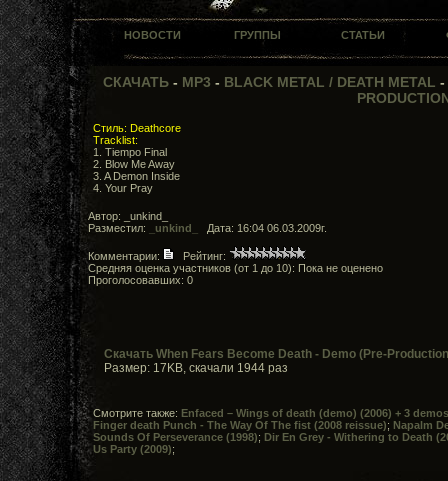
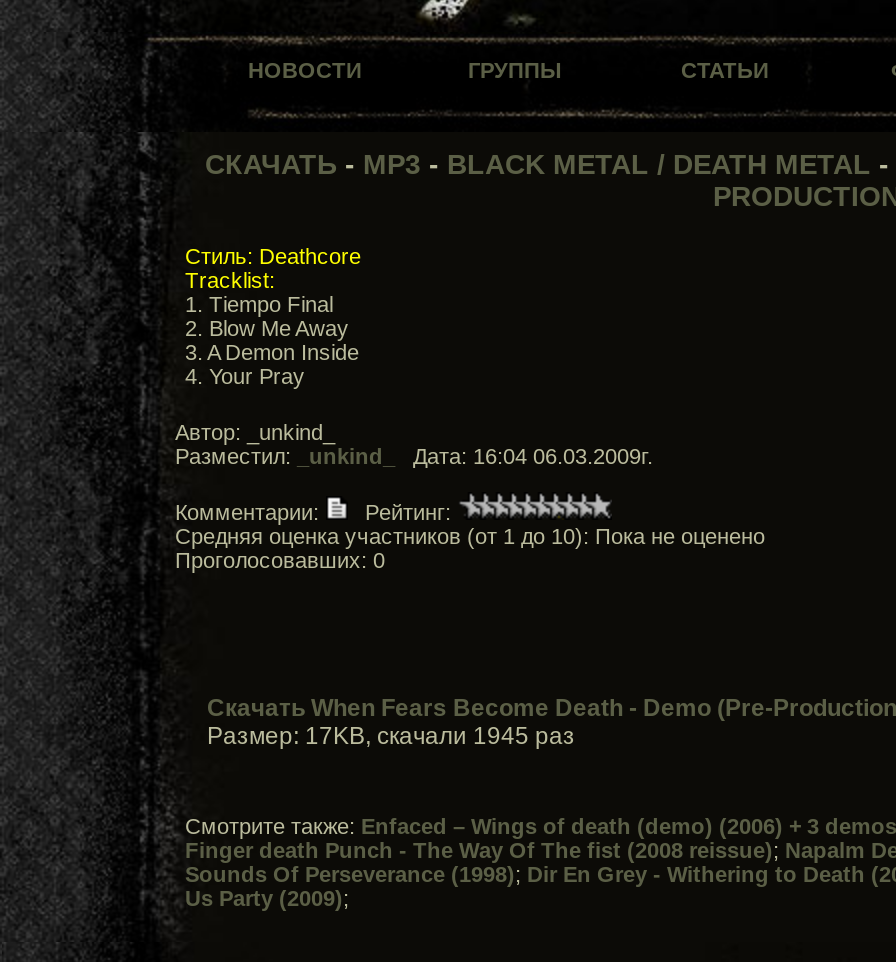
[103,361,287,375] Размер: 17KB, скачали 1944 раз -> [207,722,575,750] Размер: 17KB, скачали 1945 раз

